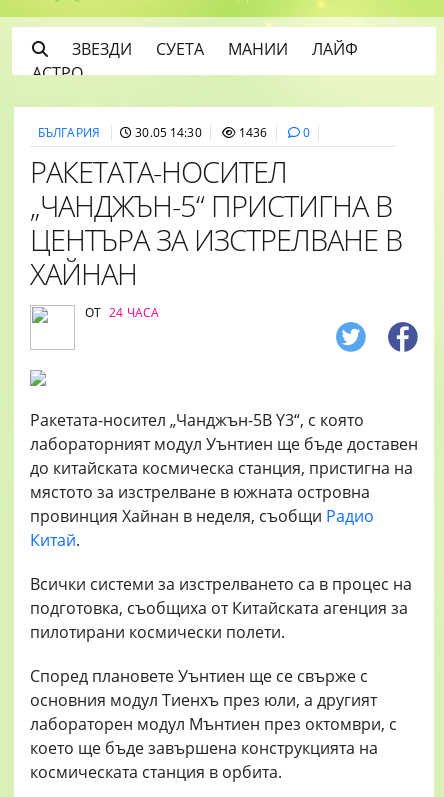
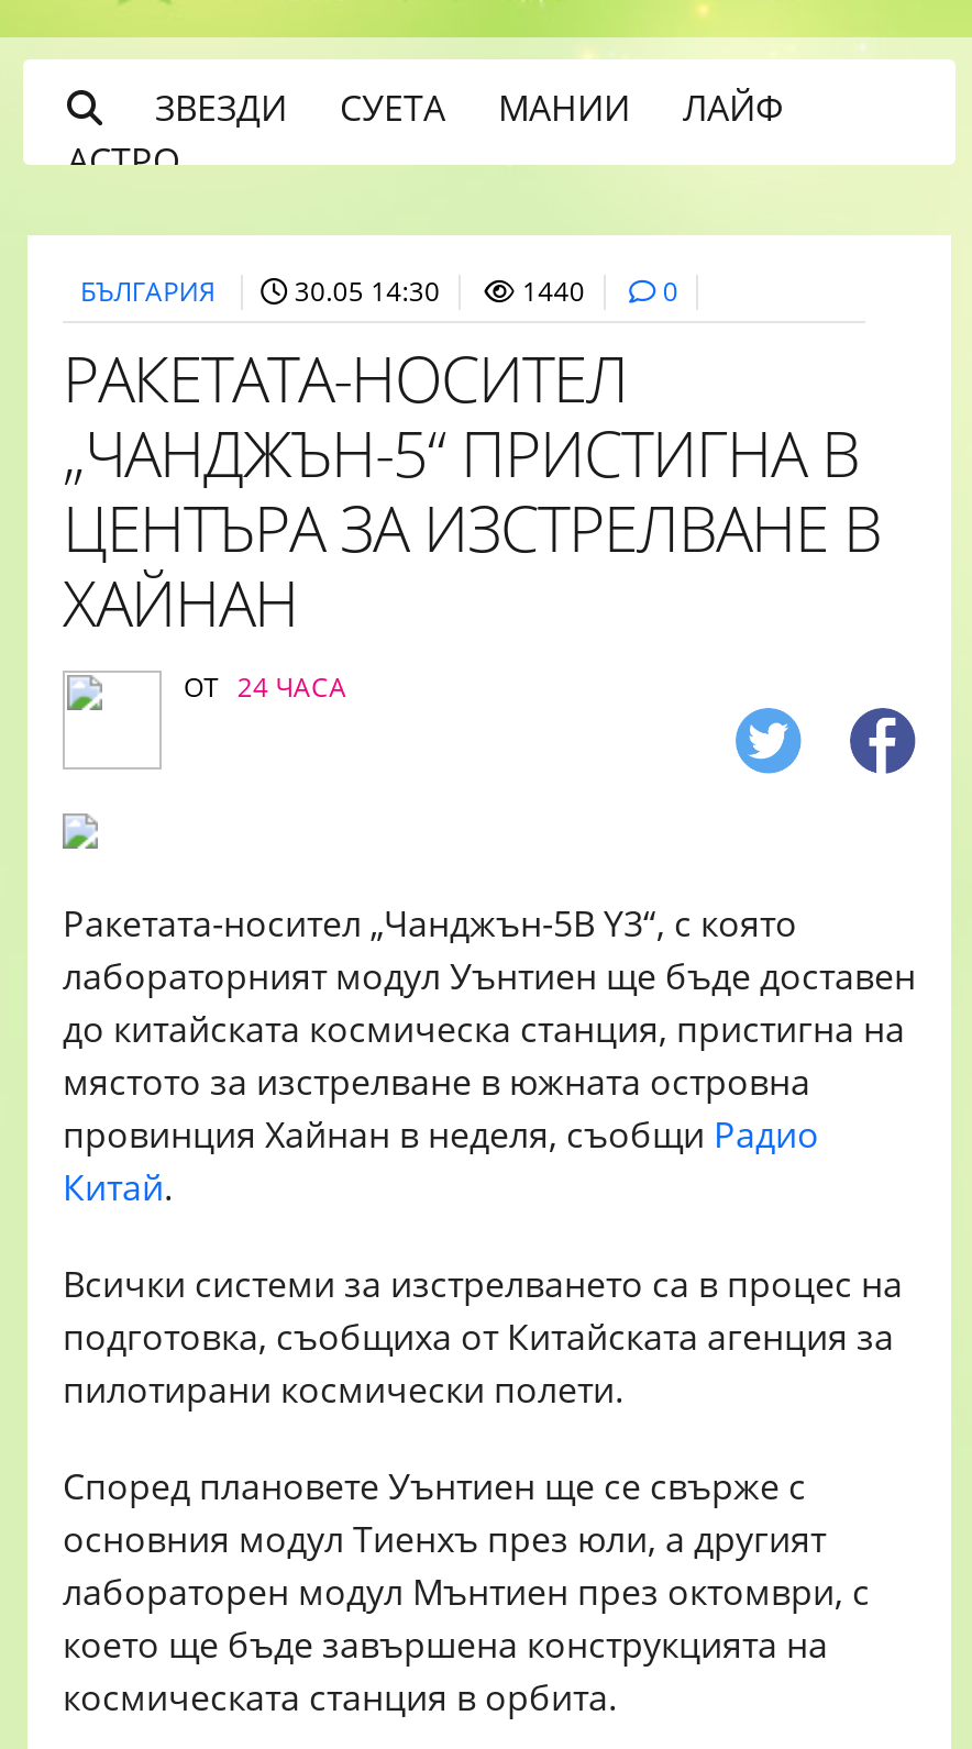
[236,124,310,141] 1436 0 -> [515,273,678,310] 1440 0

